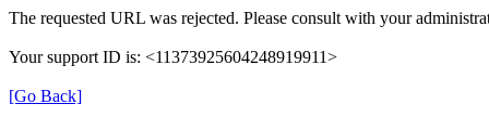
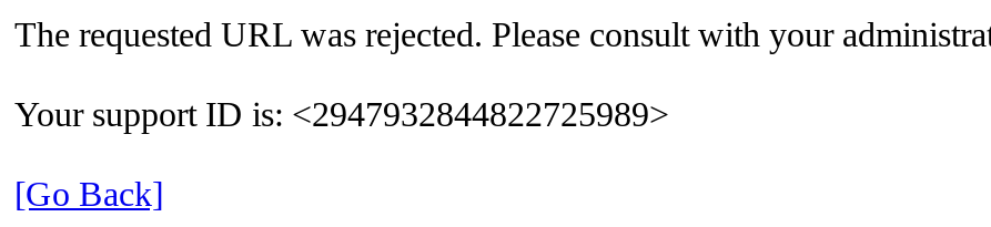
[9,48,337,66] Your support ID is: <11373925604248919911> -> [14,95,669,133] Your support ID is: <2947932844822725989>

